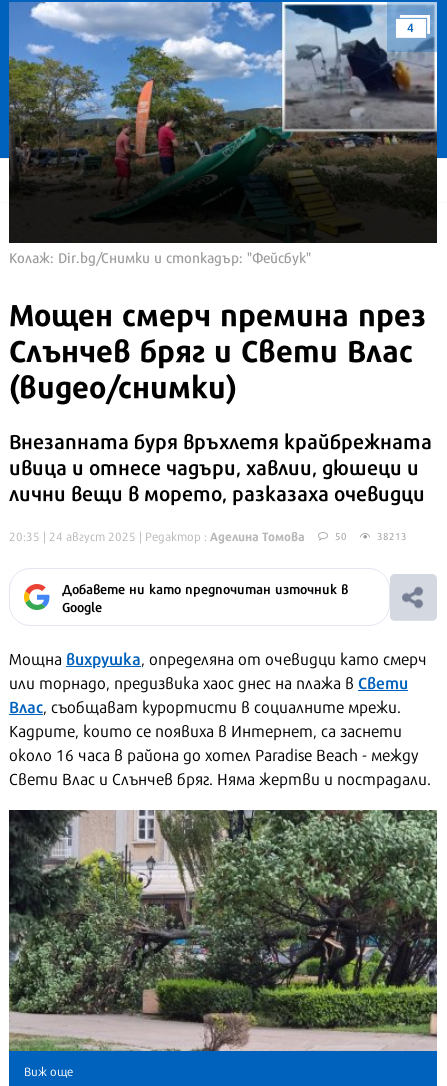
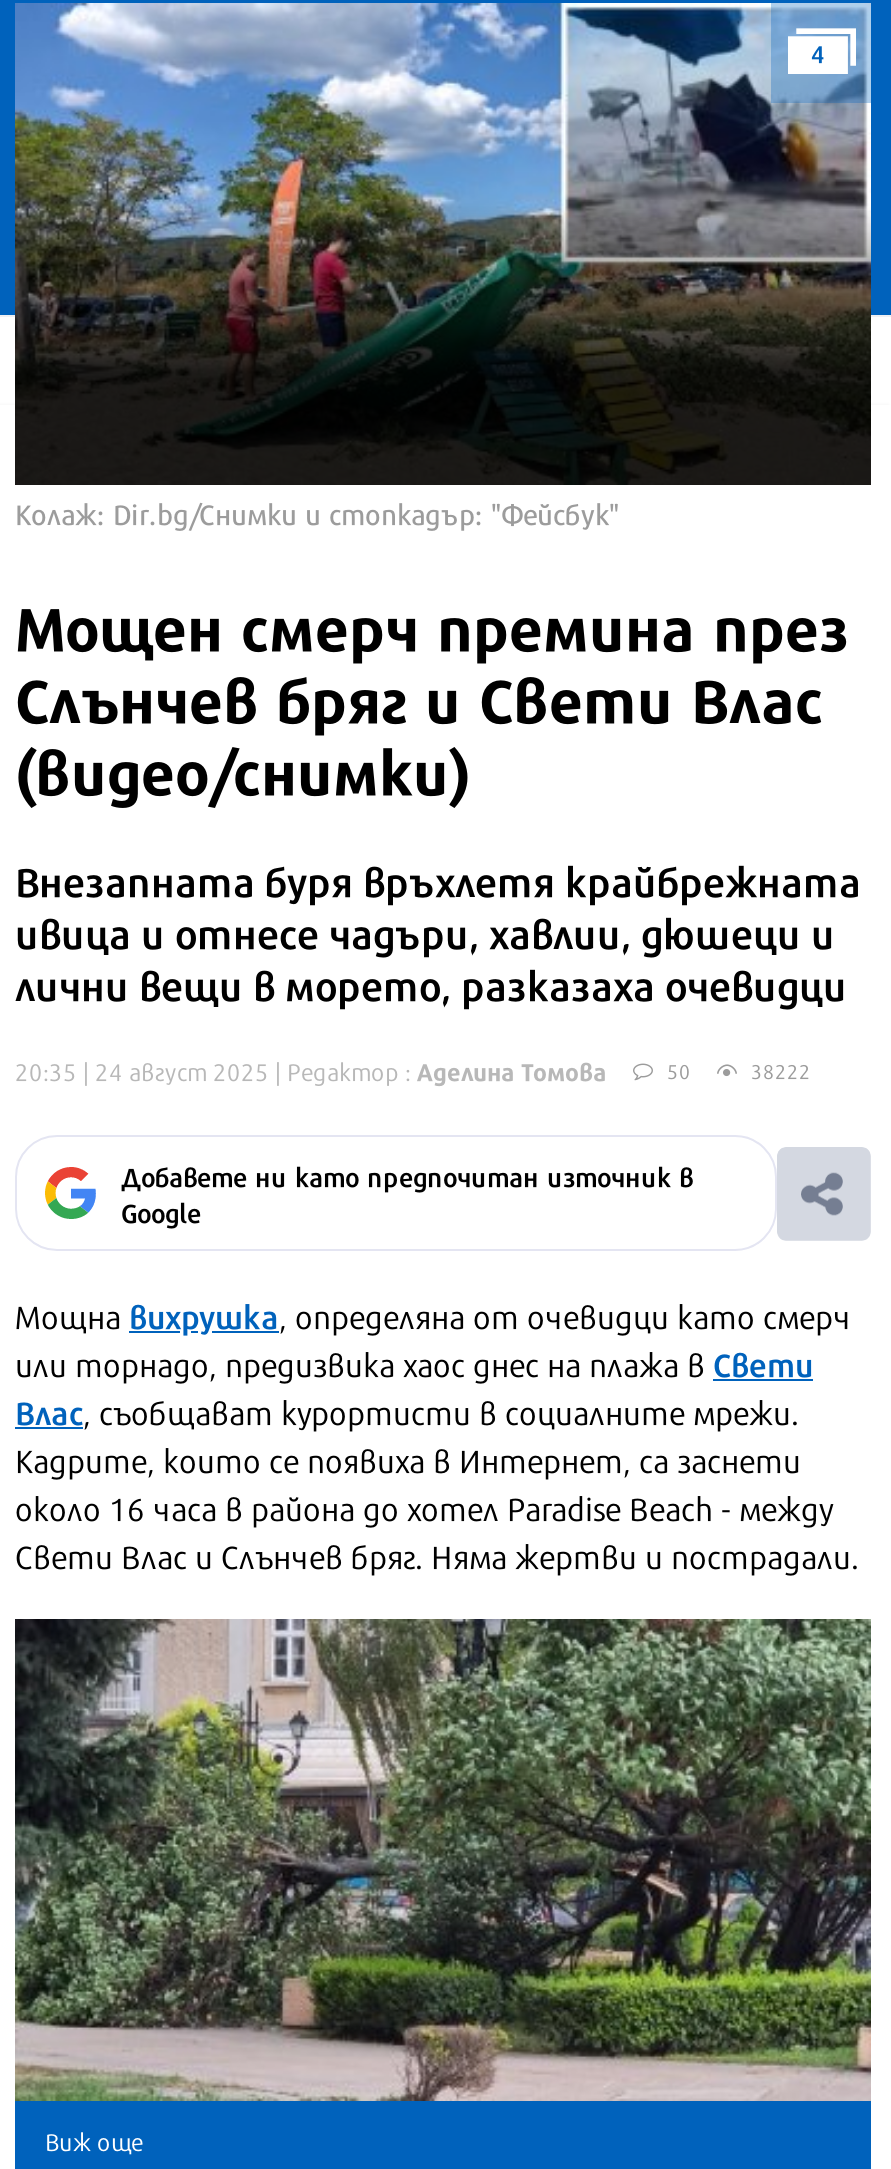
[377,528,407,543] 38213 -> [751,1055,811,1085] 38222

